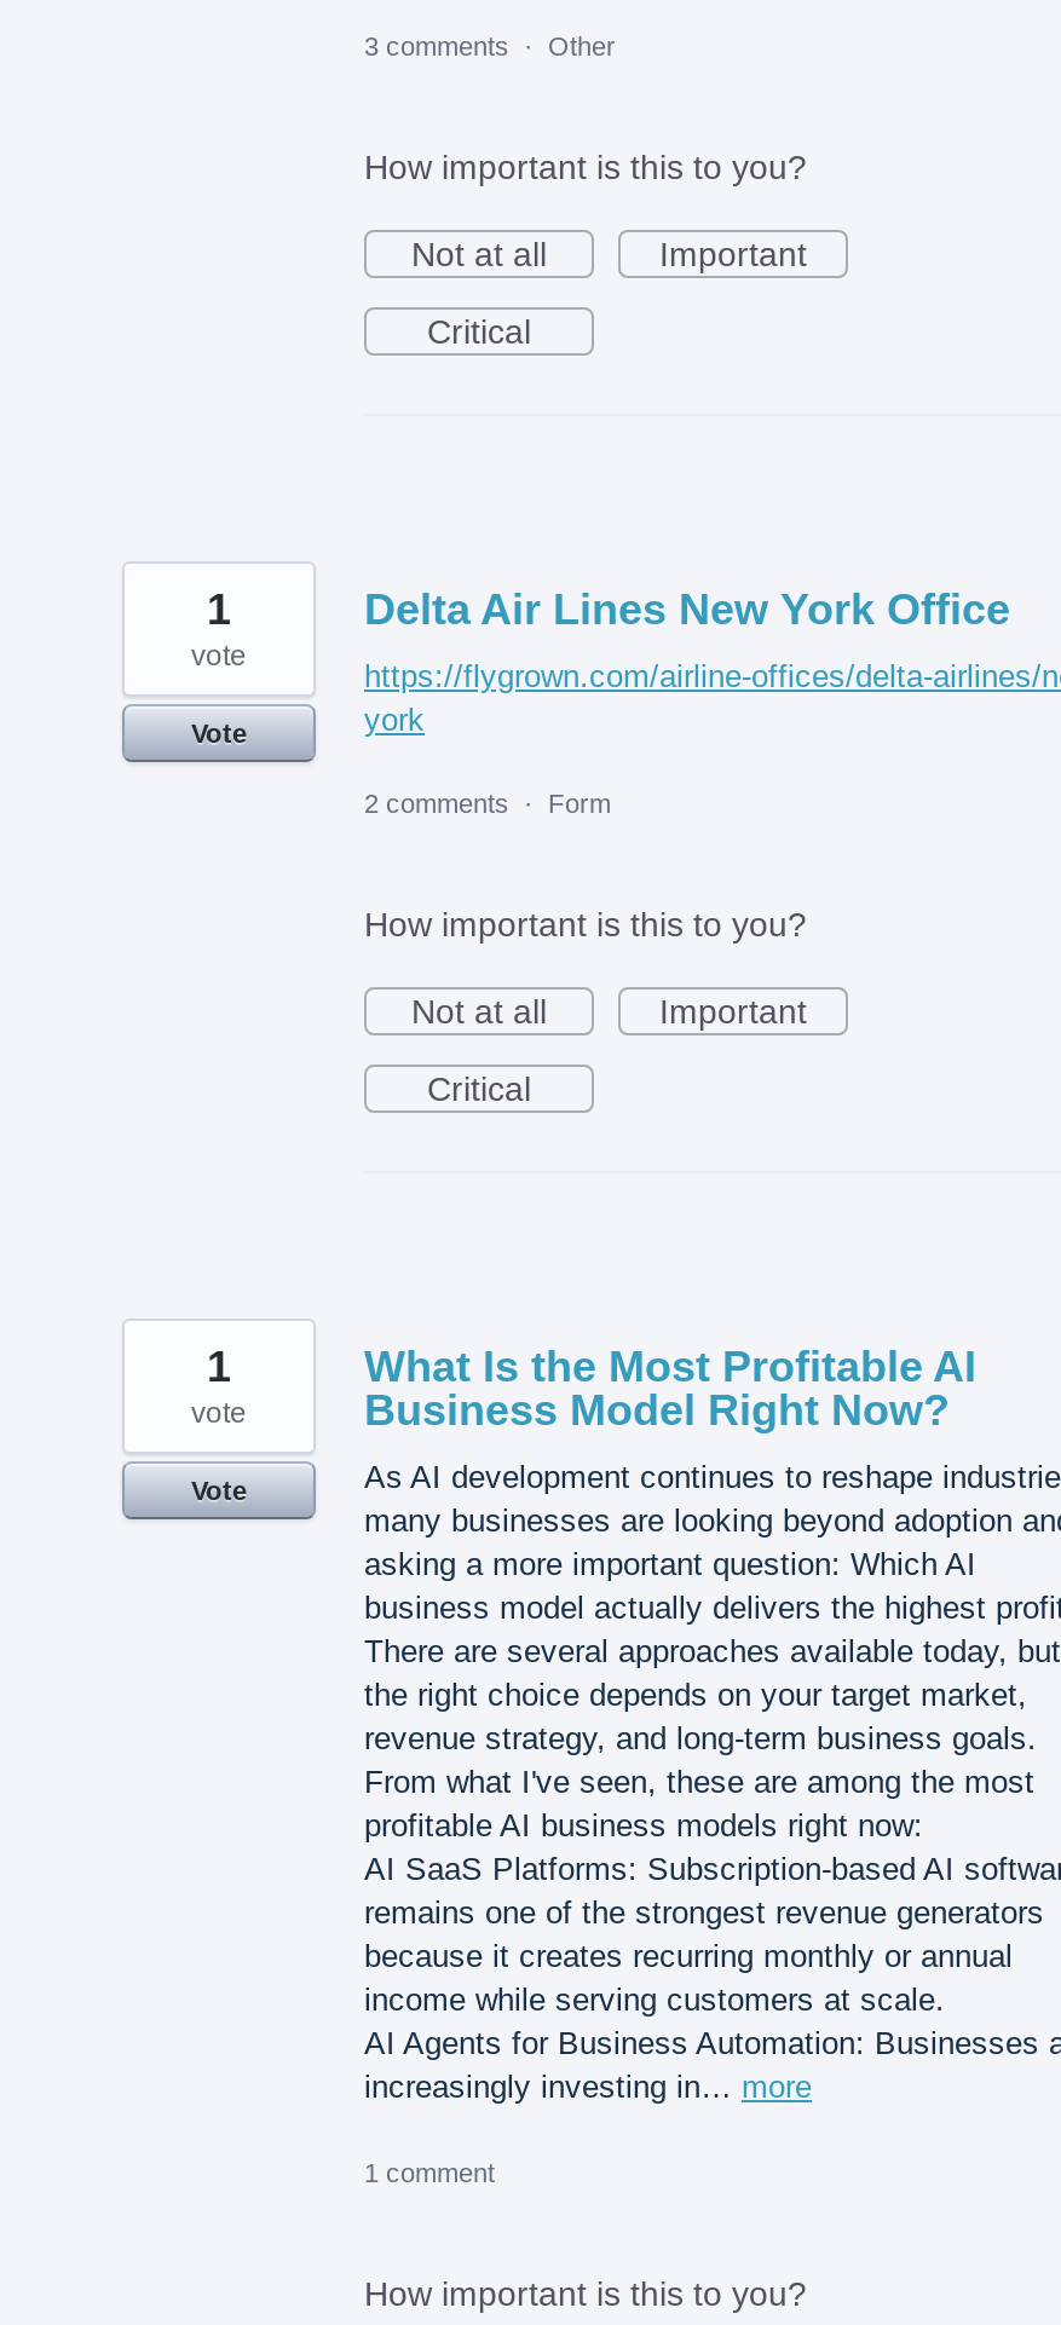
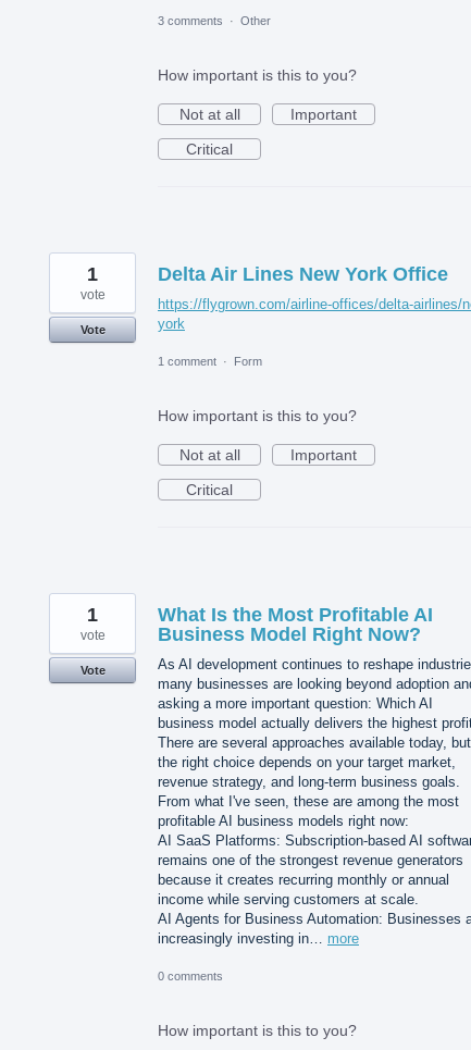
[364,789,611,818] 2 comments · Form -> [158,355,262,368] 1 comment · Form
[364,2157,495,2186] 1 comment -> [158,970,223,983] 0 comments

